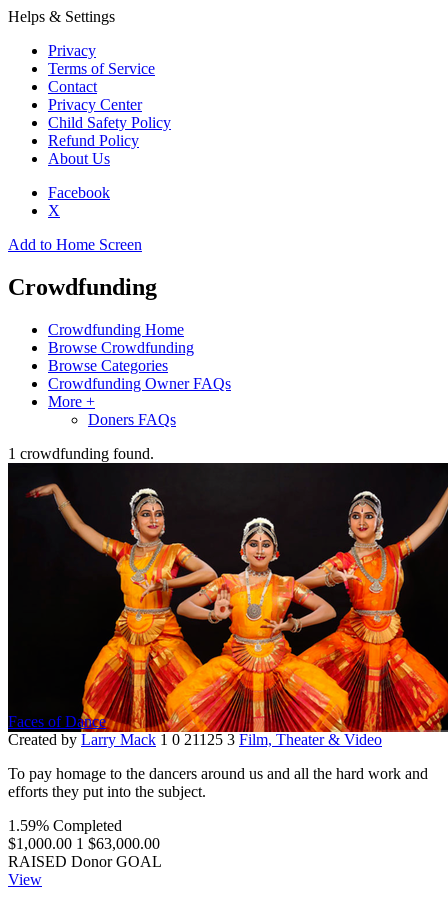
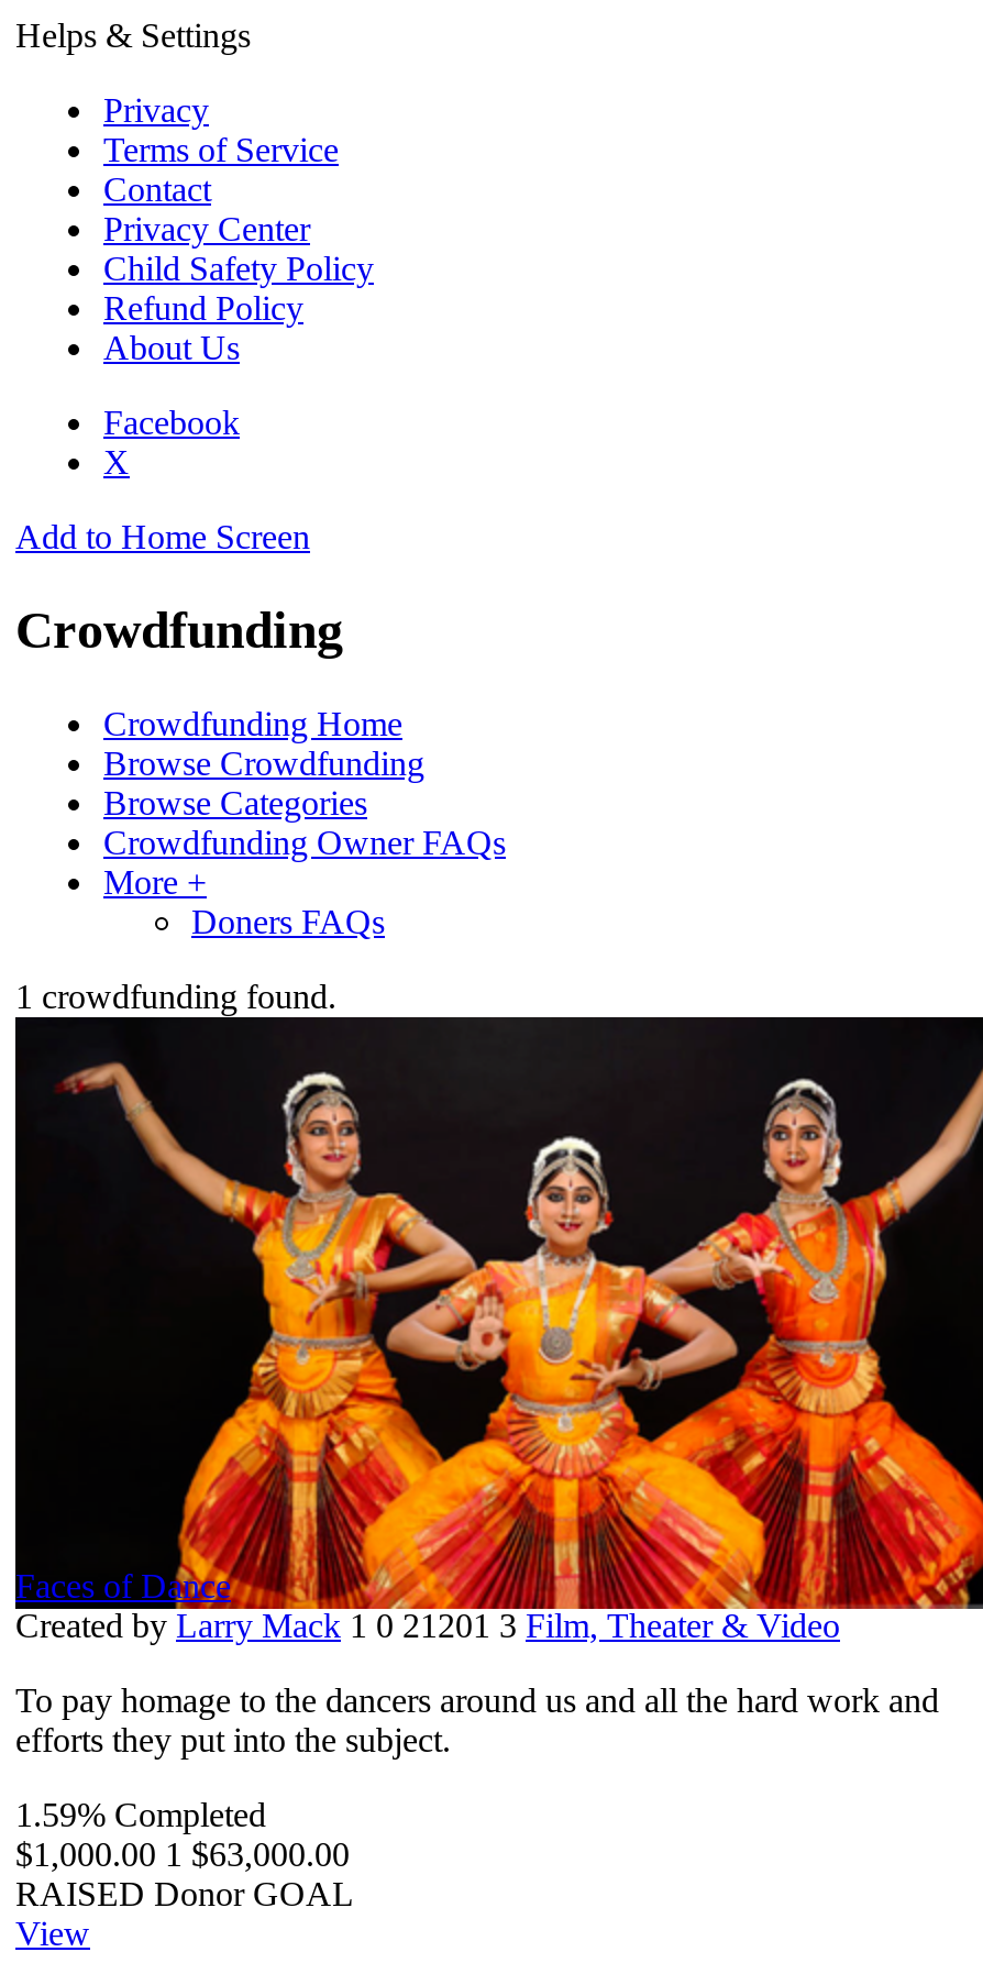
[8,731,382,748] Created byLarry Mack 1 0 21125 3 Film, Theater & Video -> [15,1607,840,1645] Created byLarry Mack 1 0 21201 3 Film, Theater & Video

